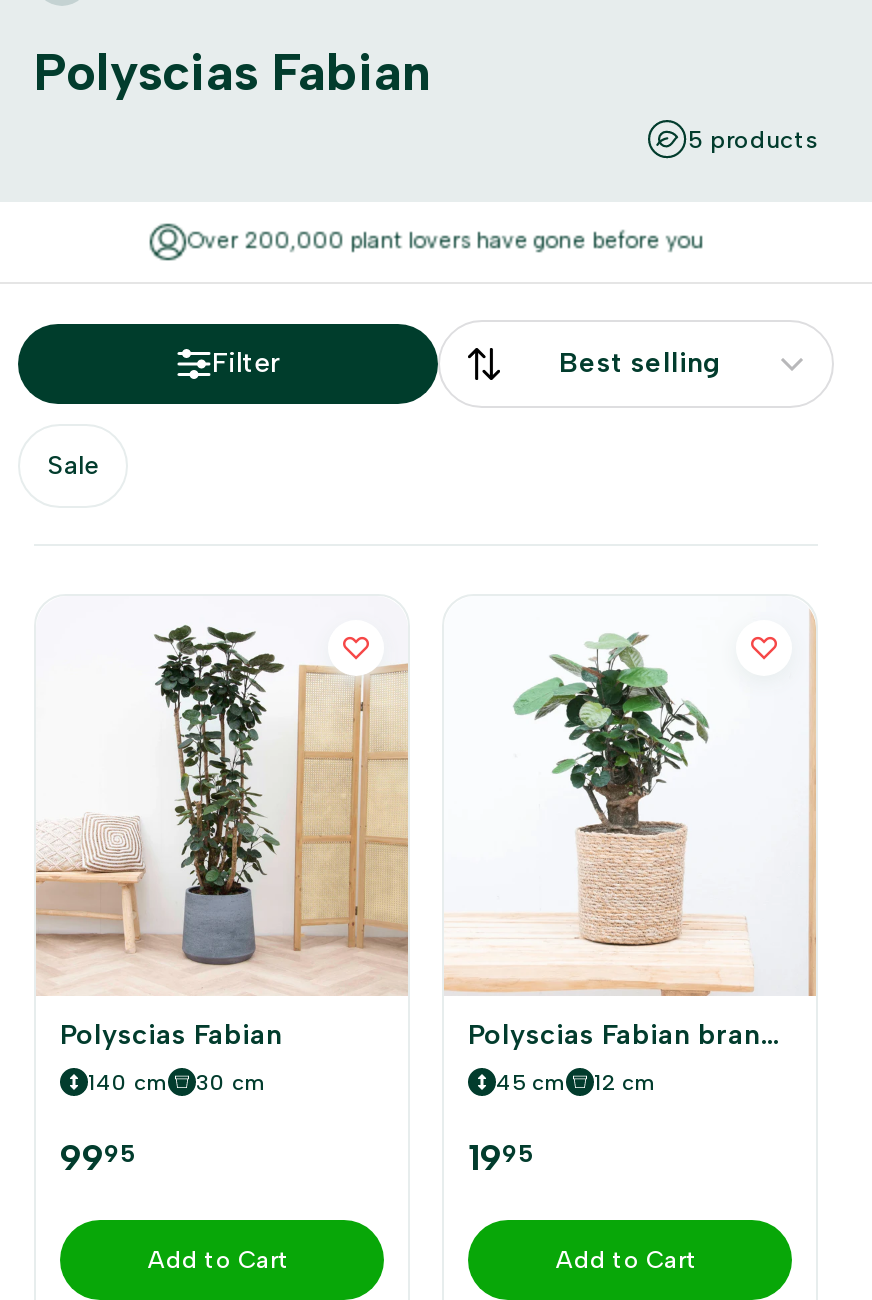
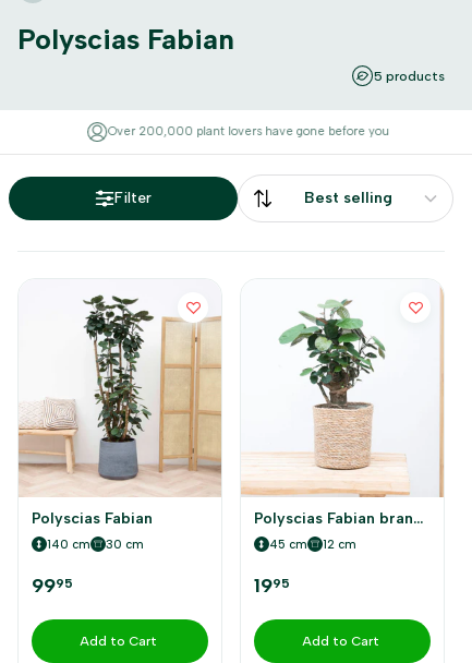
[48,450,100,480] Sale -> none

